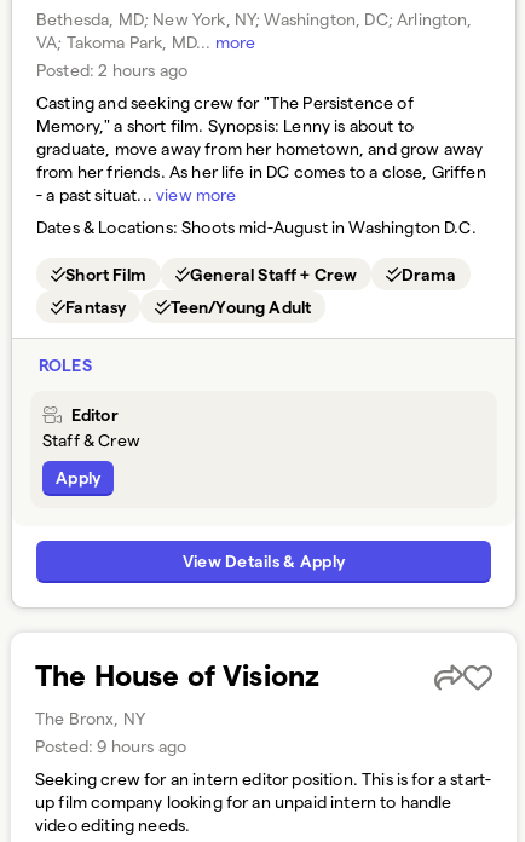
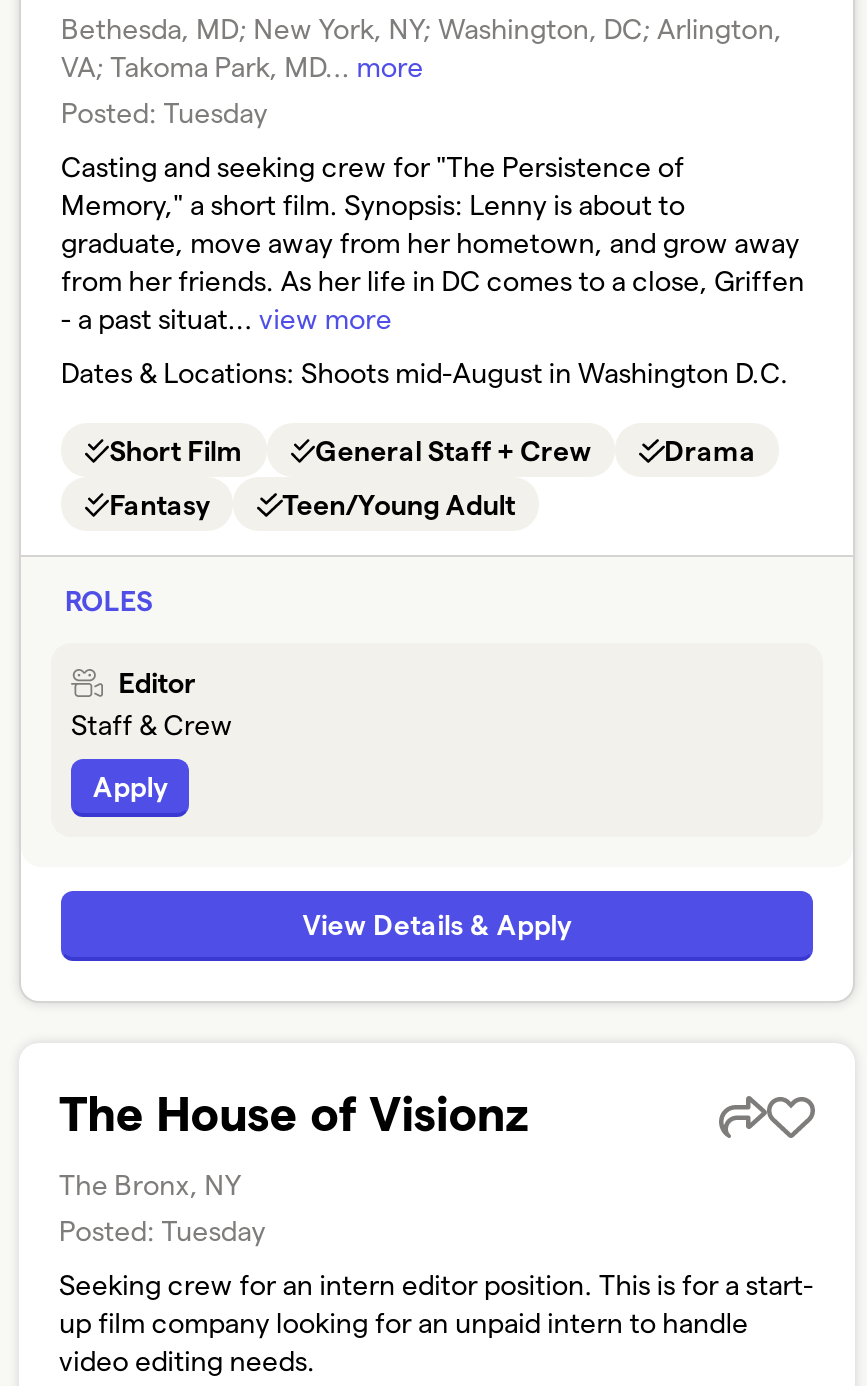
[36,59,188,80] Posted: 2 hours ago -> [61,95,268,129] Posted: Tuesday
[35,736,186,756] Posted: 9 hours ago -> [59,1213,266,1247] Posted: Tuesday

